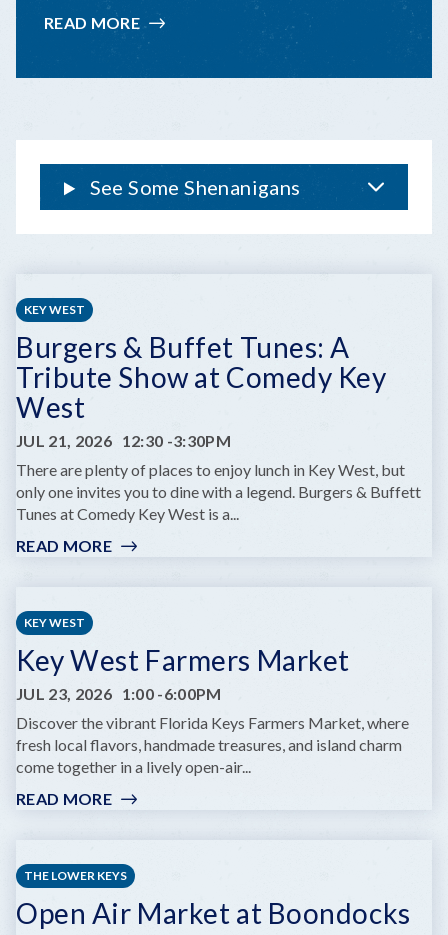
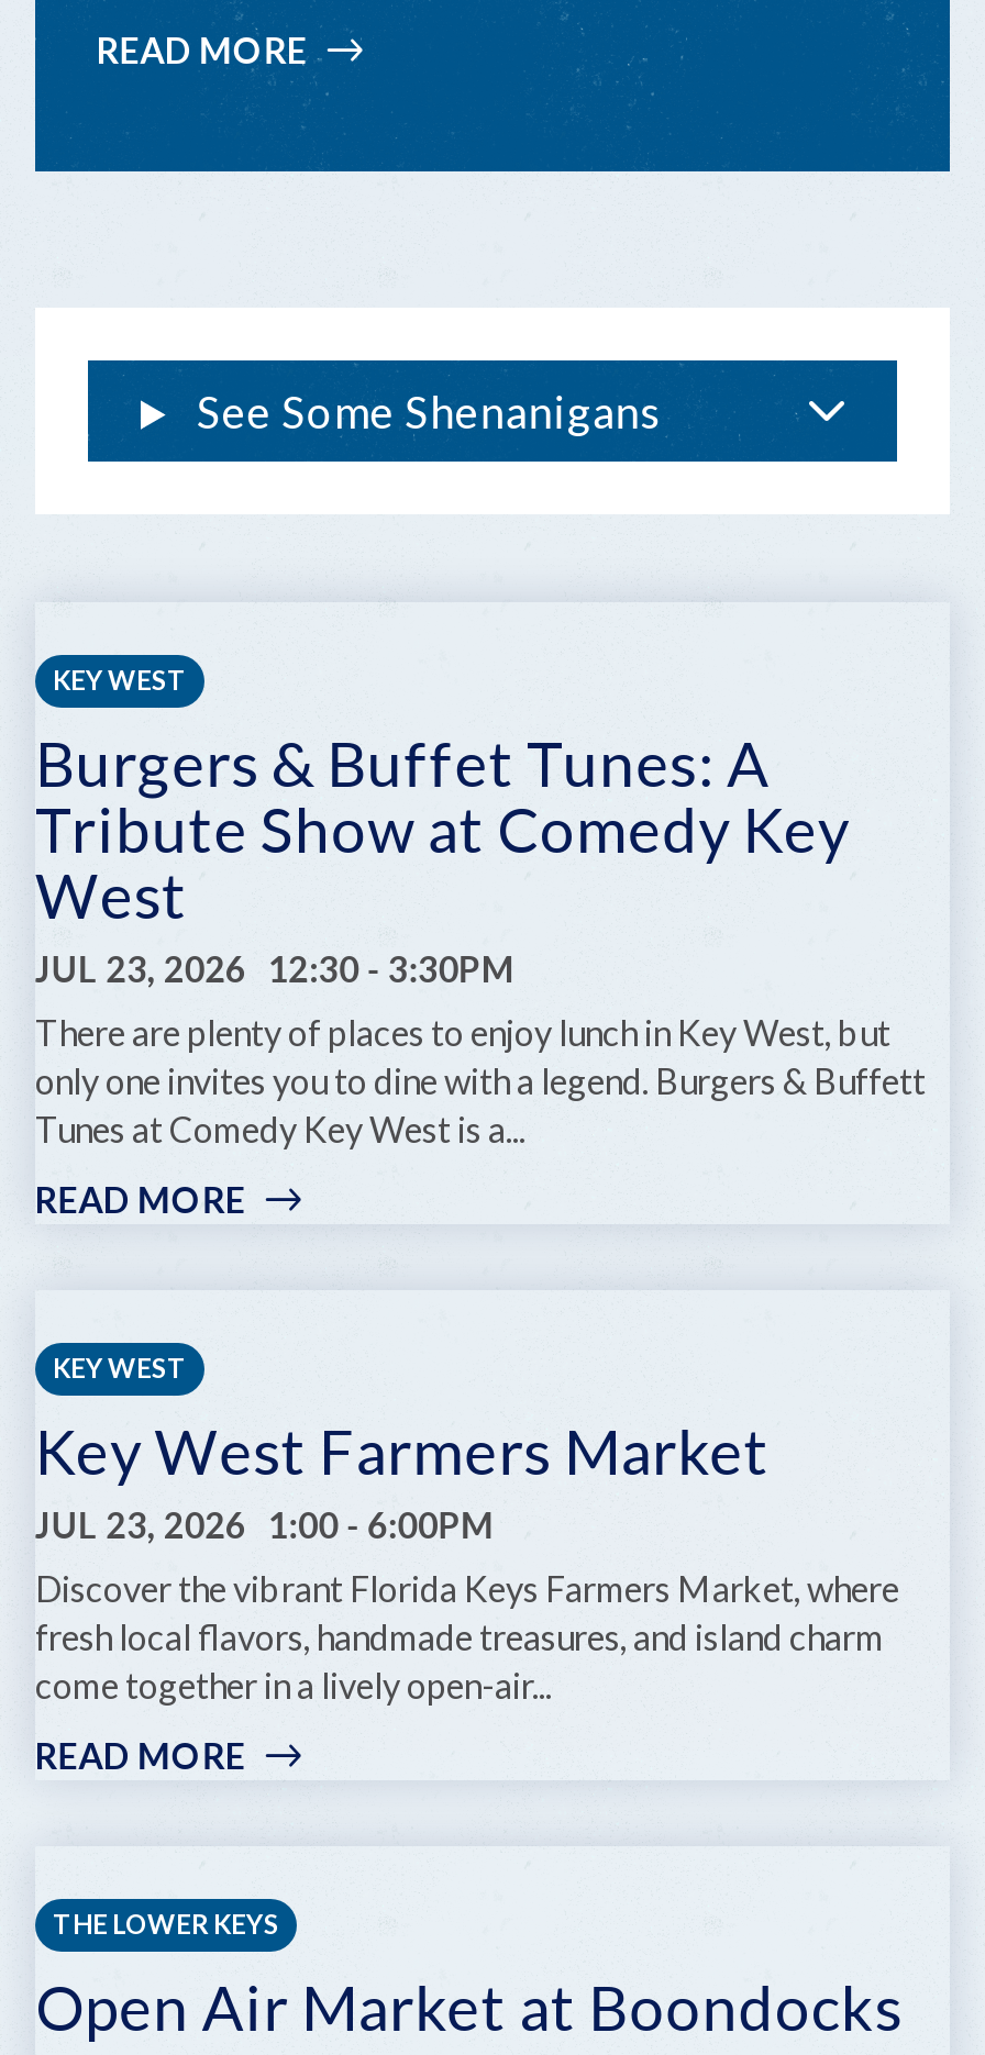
[16,431,231,450] JUL 21, 2026 12:30 -3:30PM -> [35,948,515,990] JUL 23, 2026 12:30 - 3:30PM

